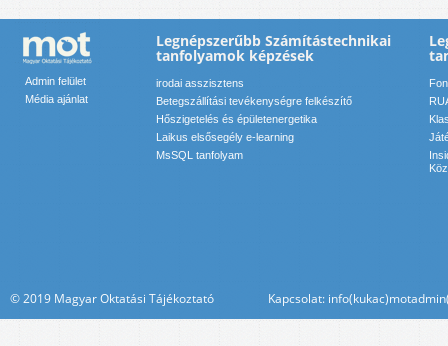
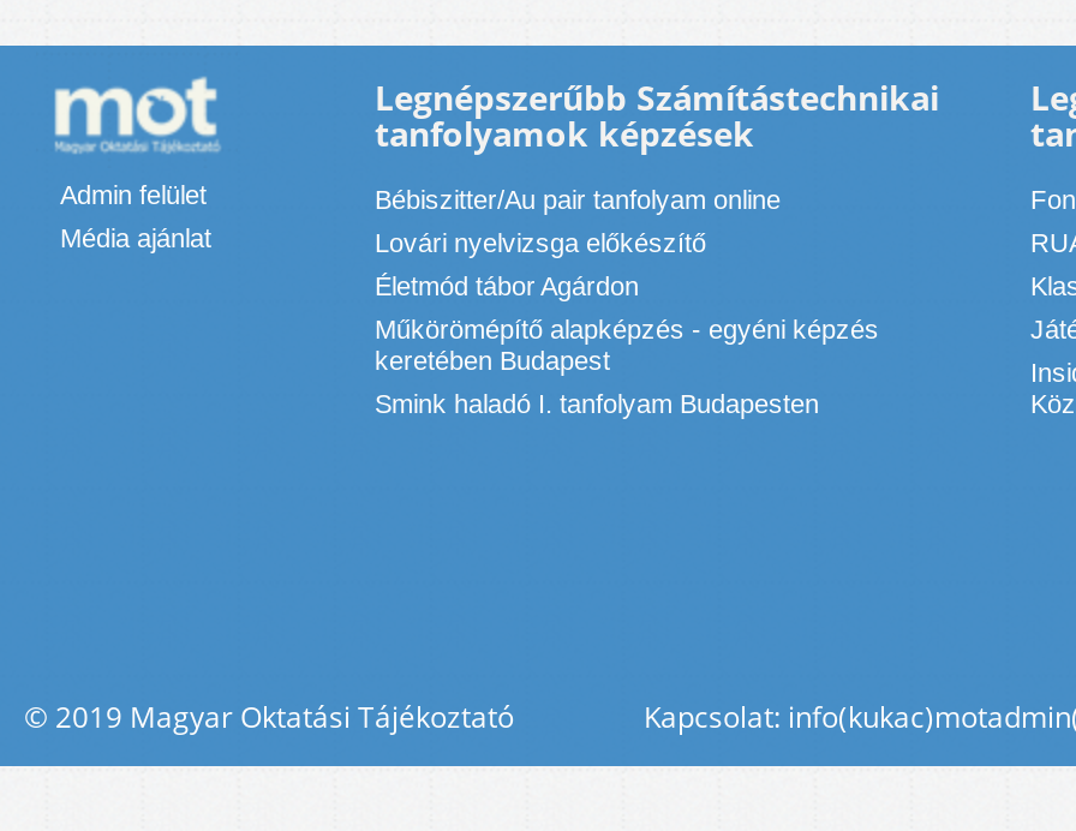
[156,77,244,89] irodai asszisztens -> [375,185,781,214] Bébiszitter/Au pair tanfolyam online
[156,95,352,107] Betegszállítási tevékenységre felkészítő -> [375,229,706,257] Lovári nyelvizsga előkészítő
[156,113,317,125] Hőszigetelés és épületenergetika -> [375,272,639,301] Életmód tábor Agárdon
[156,131,294,143] Laikus elsősegély e-learning -> [375,315,879,375] Műkörömépítő alapképzés - egyéni képzés | keretében Budapest
[156,149,243,161] MsSQL tanfolyam -> [375,390,819,418] Smink haladó I. tanfolyam Budapesten

